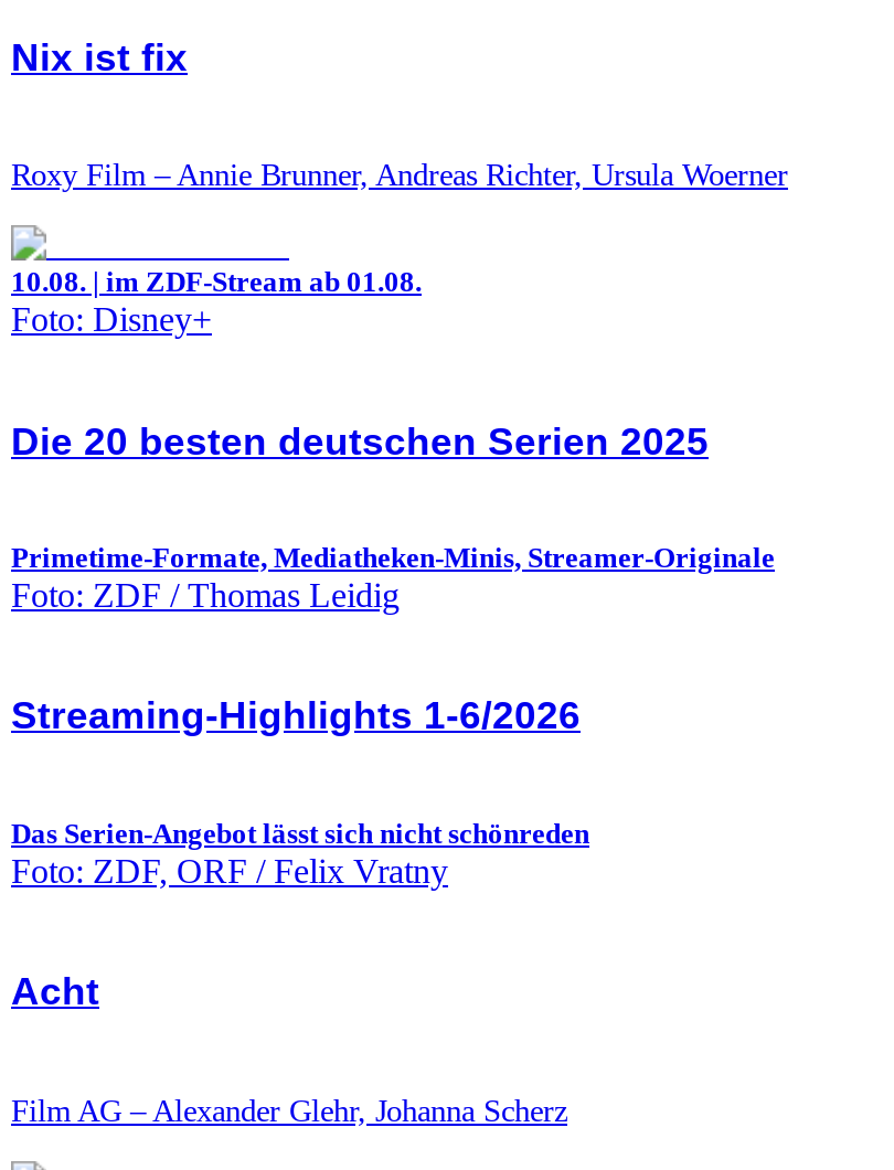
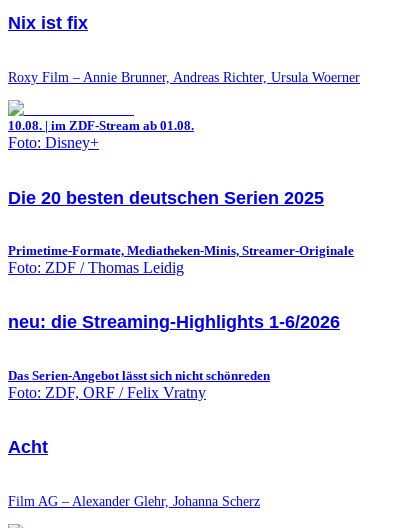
[11,694,581,738] Streaming-Highlights 1-6/2026 -> [8,312,340,332] neu: die Streaming-Highlights 1-6/2026

